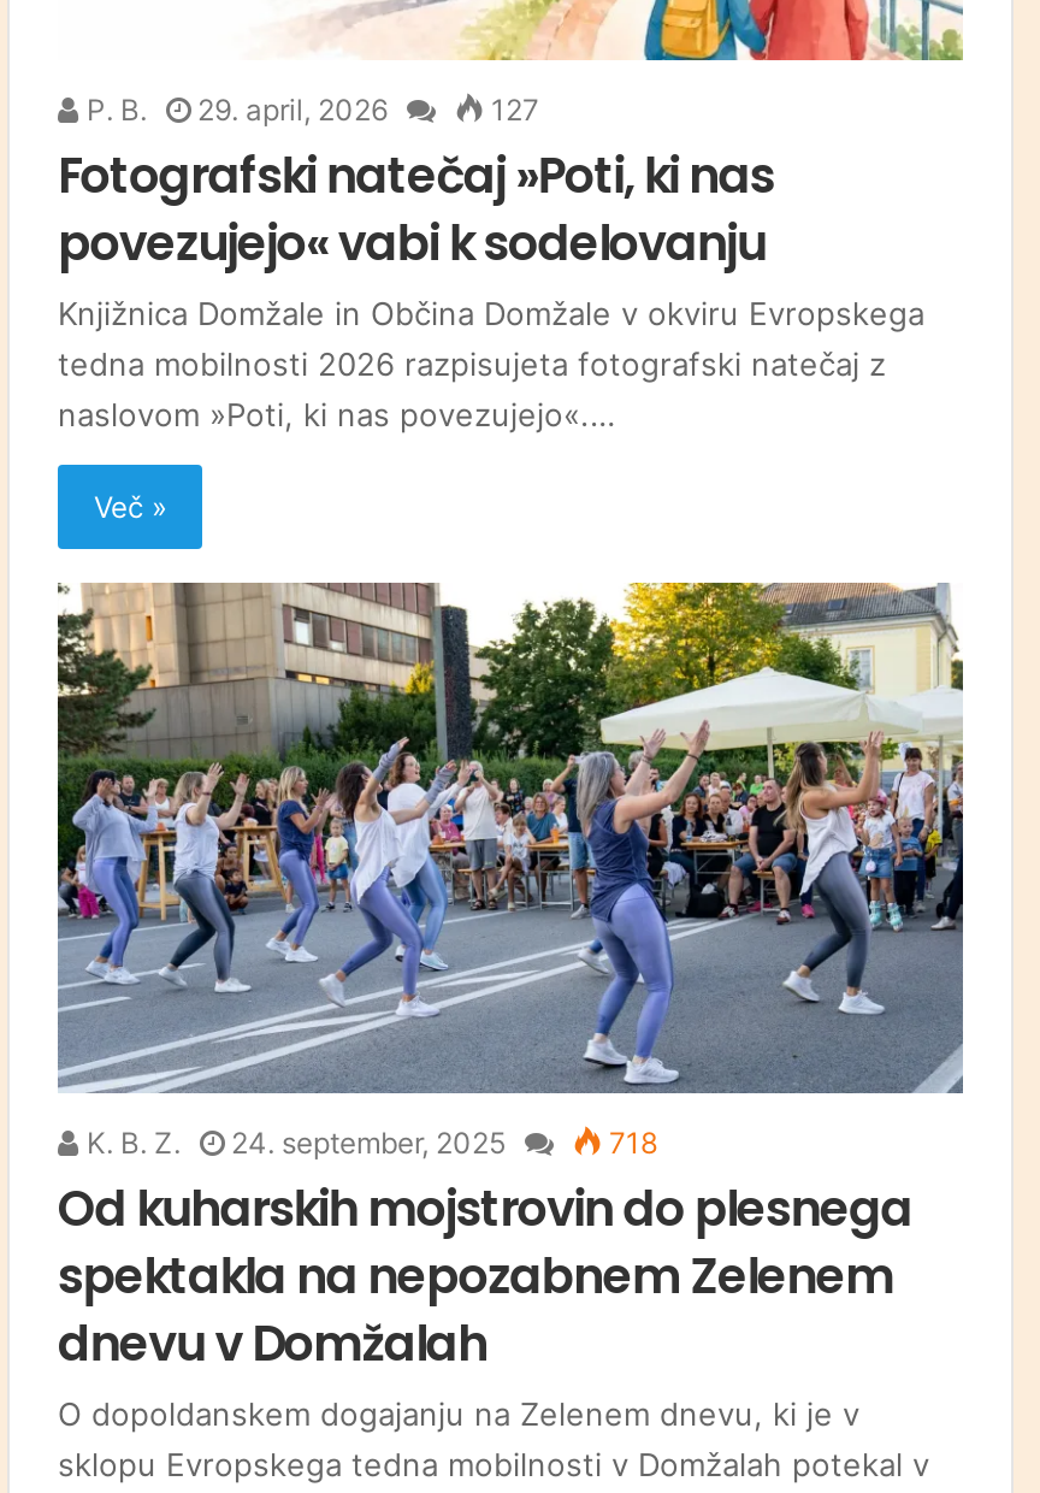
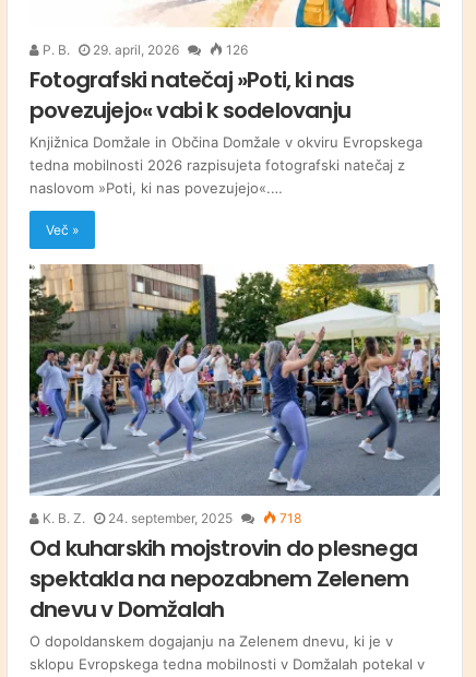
[484,91,539,127] 127 -> [223,41,248,57] 126

